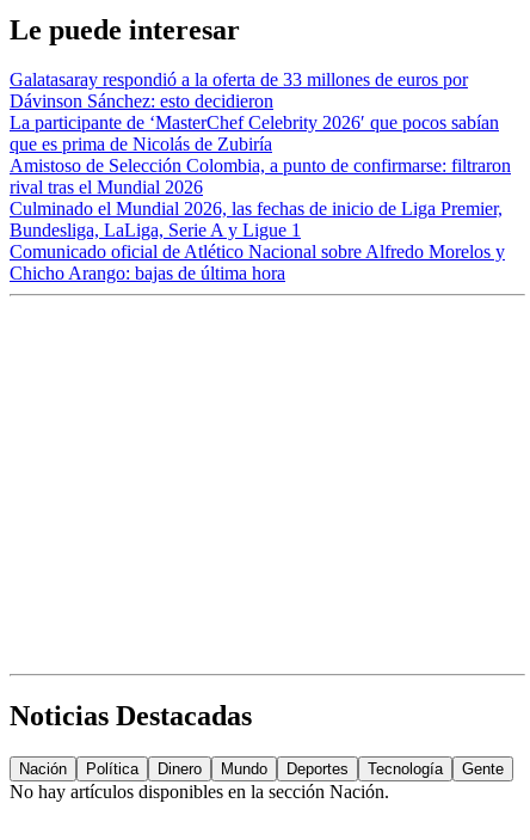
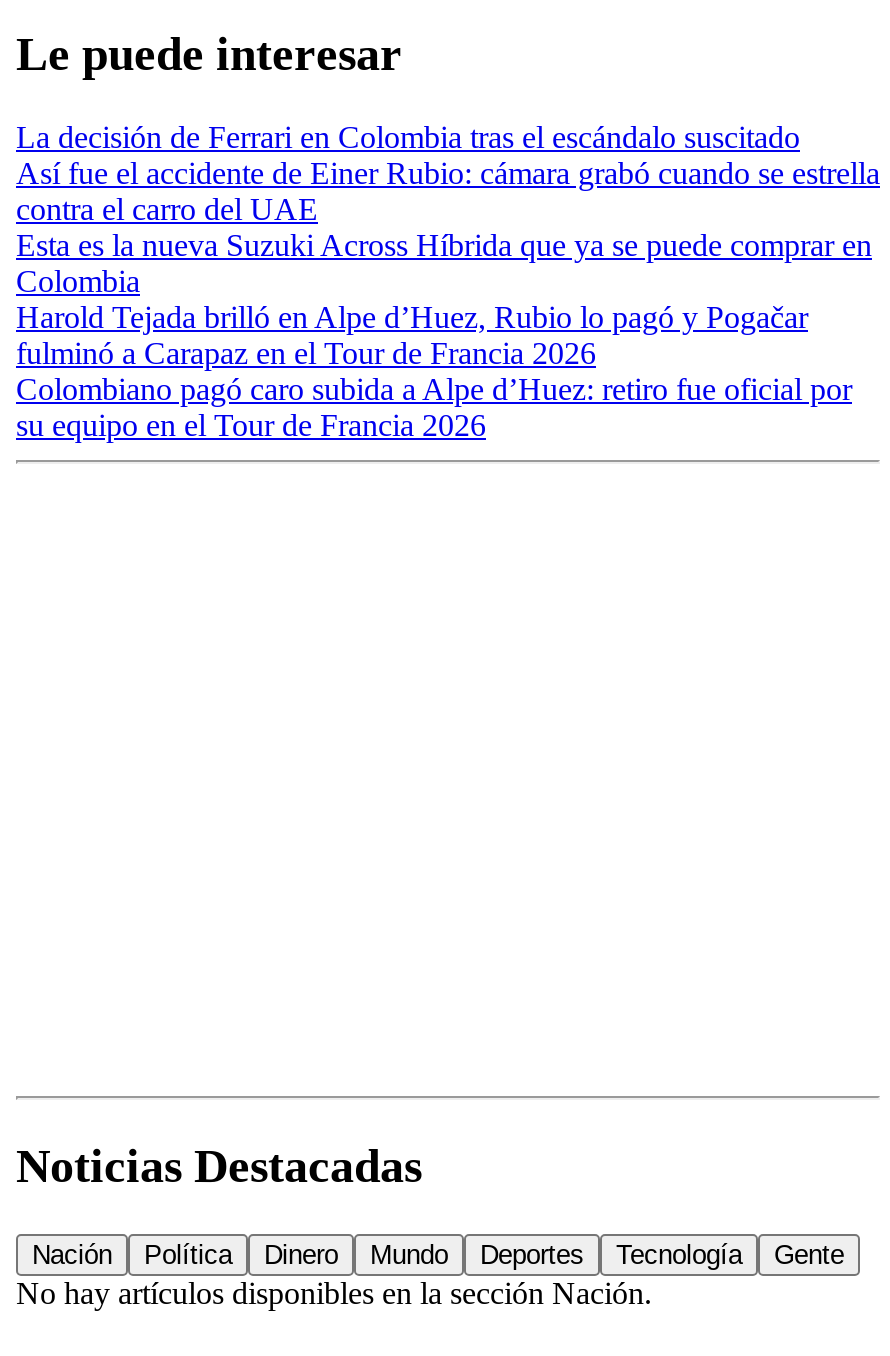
[10,70,511,284] Galatasaray respondió a la oferta de 33 millones de euros por | Dávinson Sánchez: esto decidieron | La participante de ‘MasterChef Celebrity 2026′ que pocos sabían | que es prima de Nicolás de Zubiría | Amistoso de Selección Colombia, a punto de confirmarse: filtraron | rival tras el Mundial 2026 | Culminado el Mundial 2026, las fechas de inicio de Liga Premier, | Bundesliga, LaLiga, Serie A y Ligue 1 | Comunicado oficial de Atlético Nacional sobre Alfredo Morelos y | Chicho Arango: bajas de última hora -> [16,121,880,443] La decisión de Ferrari en Colombia tras el escándalo suscitado | Así fue el accidente de Einer Rubio: cámara grabó cuando se estrella | contra el carro del UAE | Esta es la nueva Suzuki Across Híbrida que ya se puede comprar en | Colombia | Harold Tejada brilló en Alpe d’Huez, Rubio lo pagó y Pogačar | fulminó a Carapaz en el Tour de Francia 2026 | Colombiano pagó caro subida a Alpe d’Huez: retiro fue oficial por | su equipo en el Tour de Francia 2026

